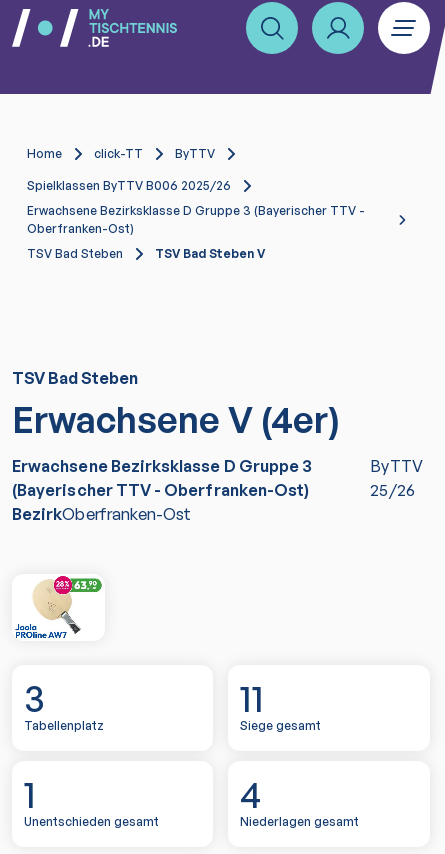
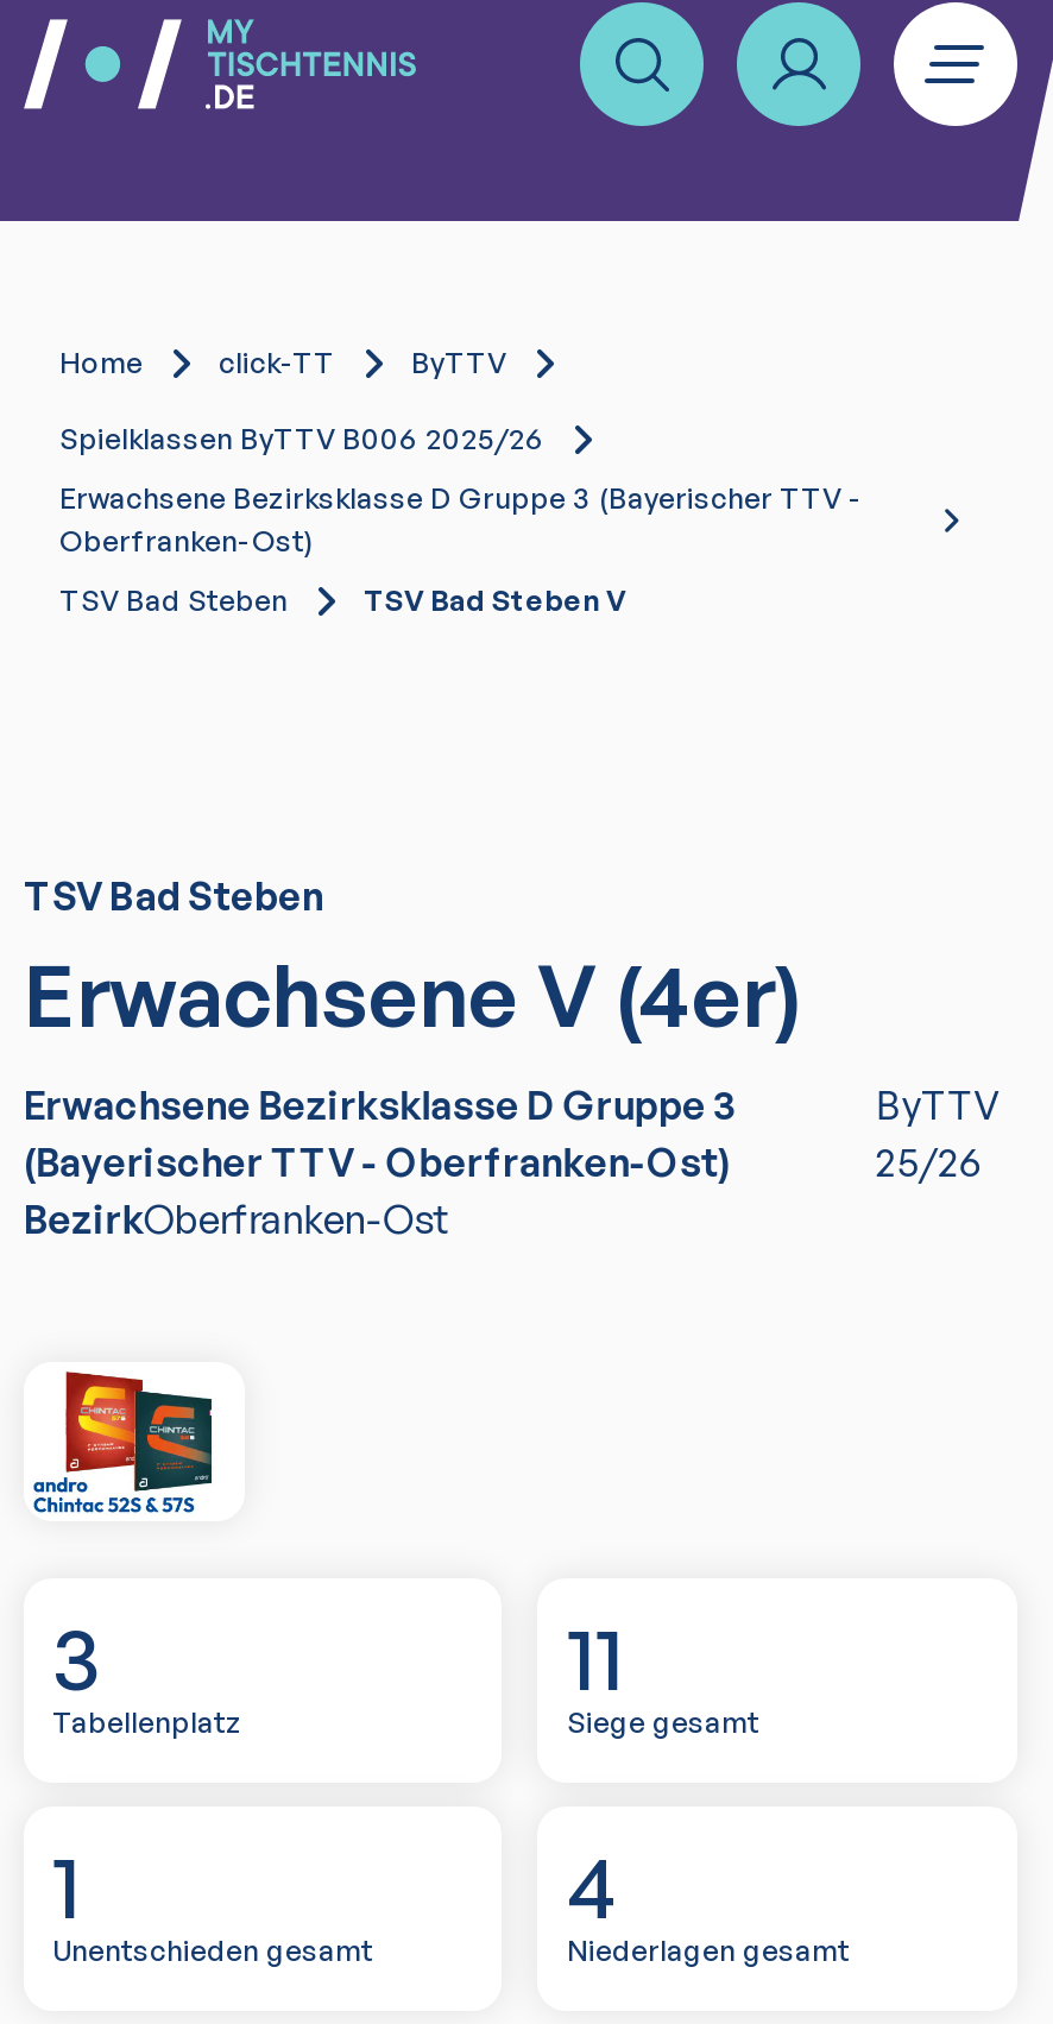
[20,575,103,638] [image] -> [33,1367,238,1514] [image]

